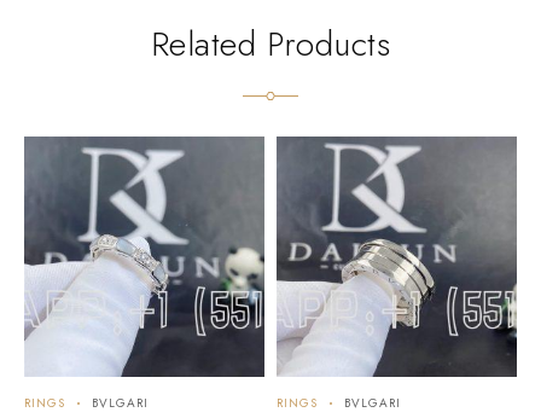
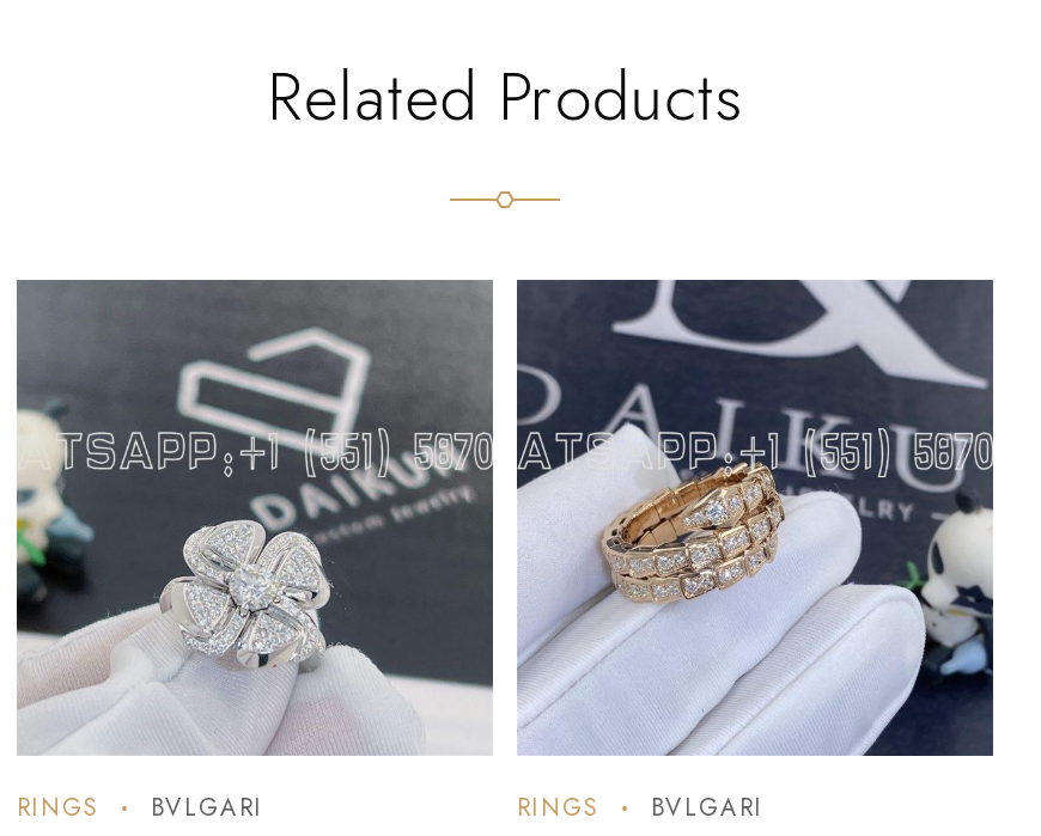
[275,137,518,378] [image] -> [517,280,996,756] [image]
[23,147,266,378] [image] -> [14,304,493,756] [image]

